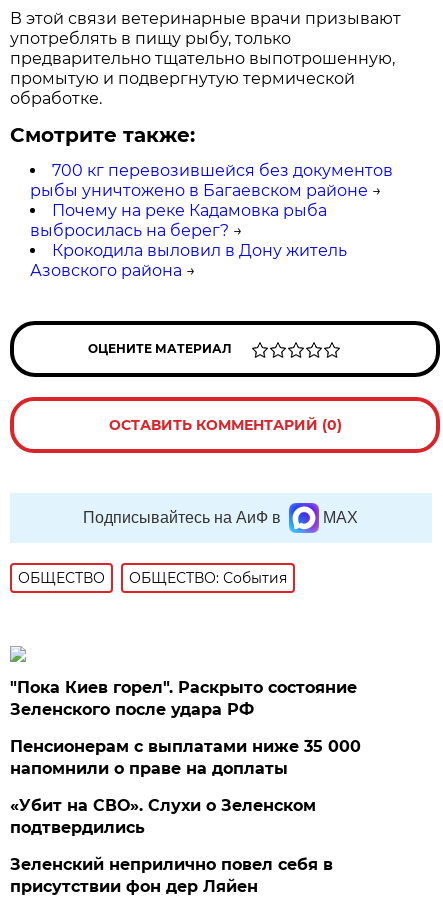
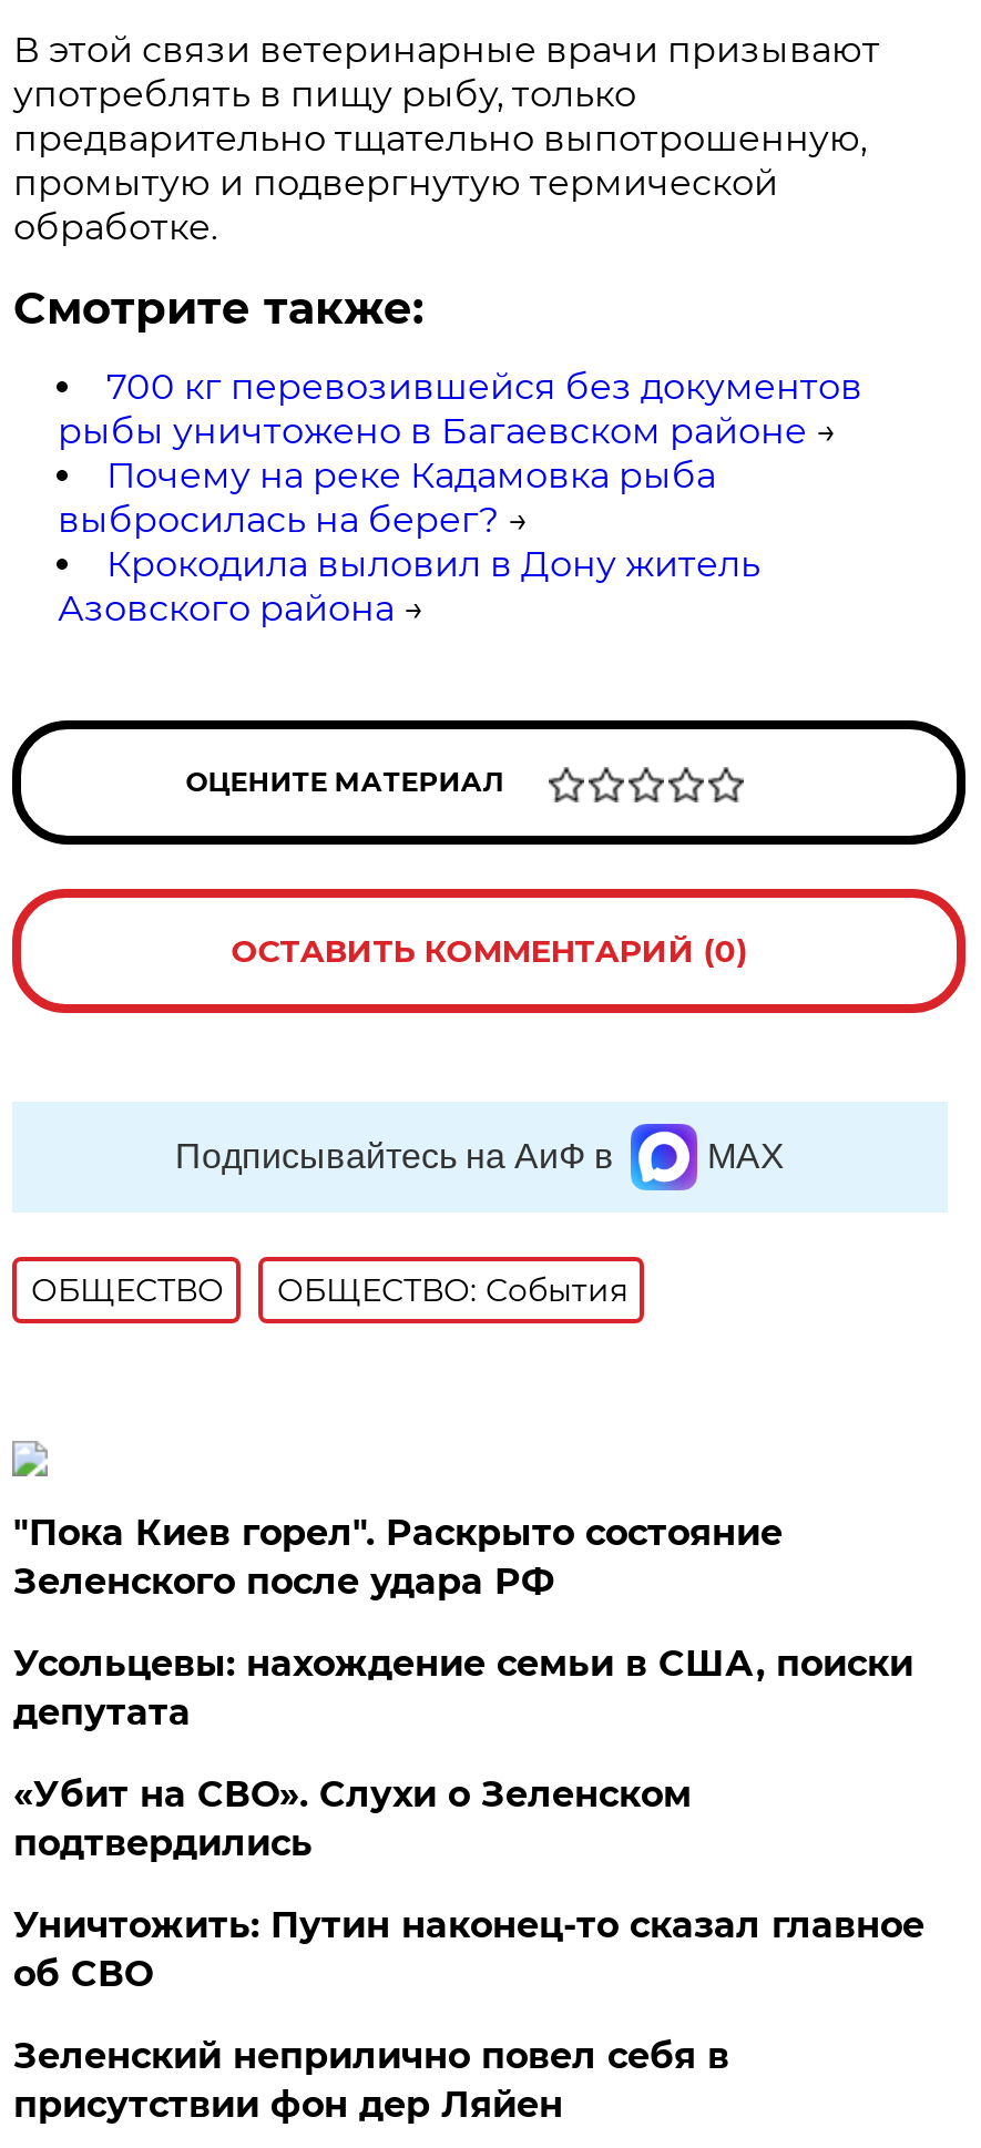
[10,737,361,778] Пенсионерам с выплатами ниже 35 000 | напомнили о праве на доплаты -> [13,1642,913,1733] Усольцевы: нахождение семьи в США, поиски | депутата
none -> [13,1904,924,1995] Уничтожить: Путин наконец-то сказал главное | об СВО

